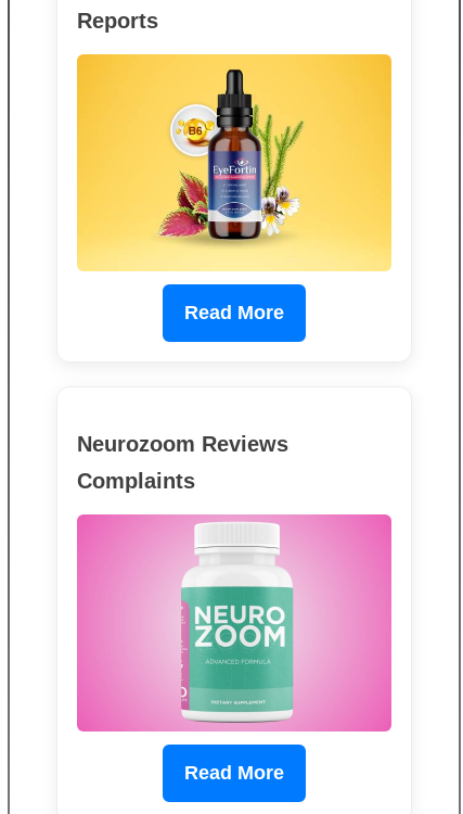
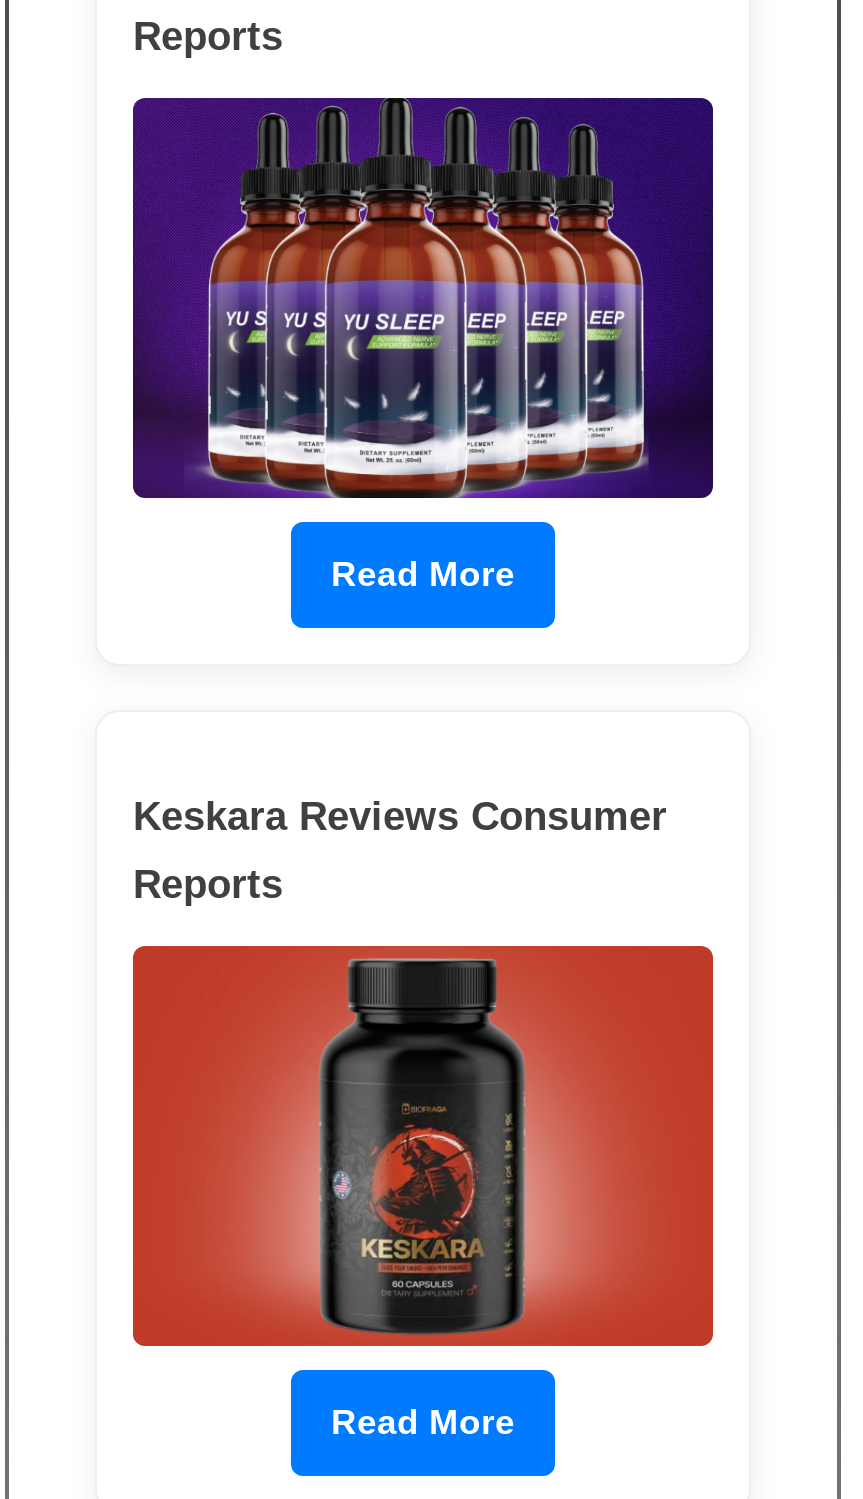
[76,53,393,272] [image] -> [131,95,715,501] [image]
[77,432,288,455] Neurozoom Reviews -> [133,794,667,838] Keskara Reviews Consumer
[77,468,195,492] Complaints -> [133,862,283,906] Reports
[76,514,393,732] [image] -> [131,945,715,1347] [image]

